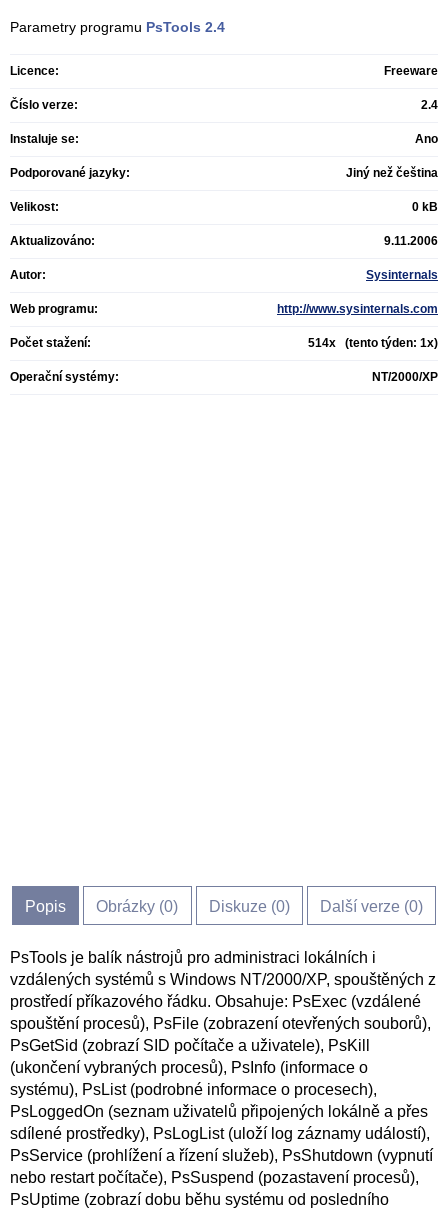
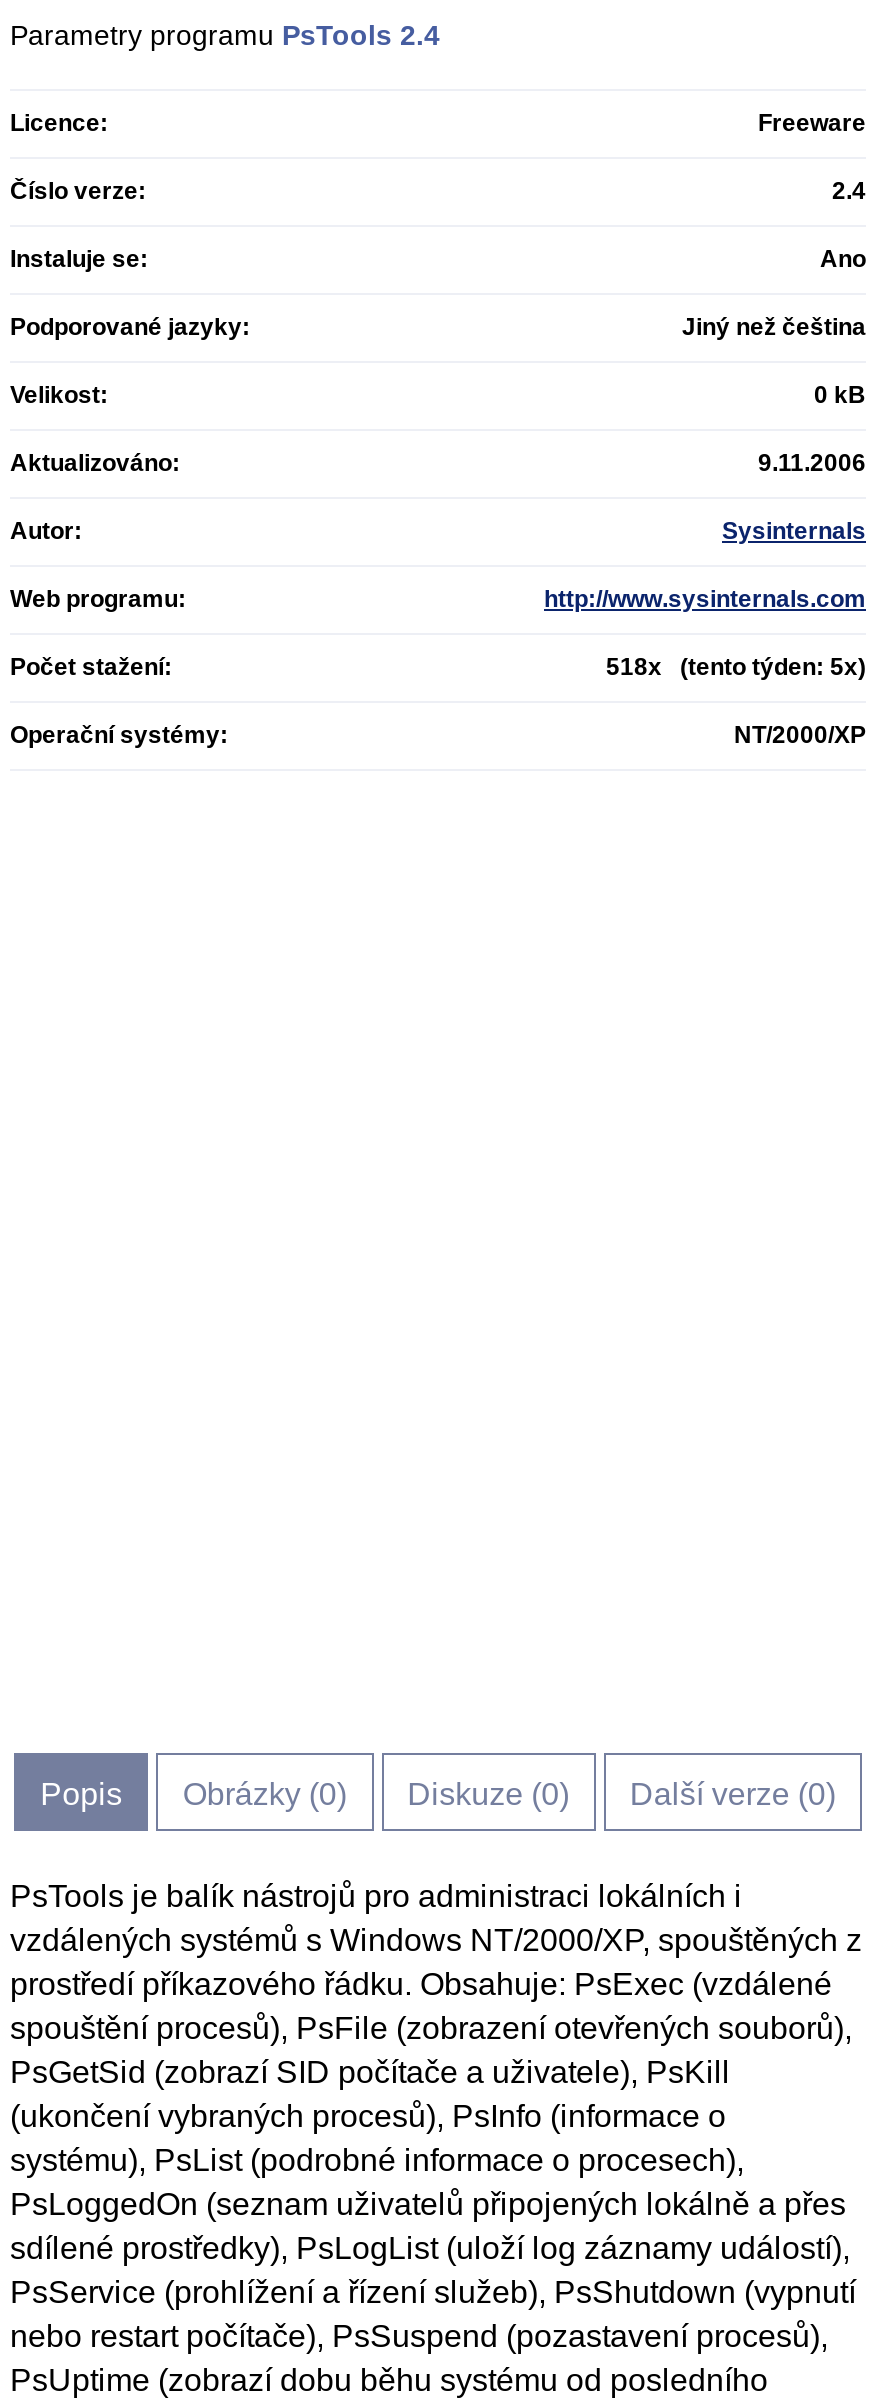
[308,336,438,350] 514x (tento týden: 1x) -> [606,653,866,681] 518x (tento týden: 5x)

